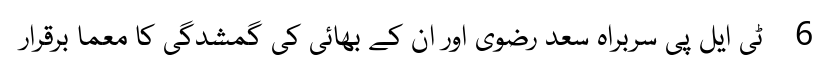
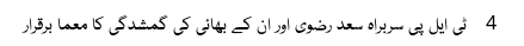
[21,12,813,56] 6 ٹی ایل پی سربراہ سعد رضوی اور ان کے بھائی کی گمشدگی کا معما برقرار -> [24,10,497,36] 4 ٹی ایل پی سربراہ سعد رضوی اور ان کے بھائی کی گمشدگی کا معما برقرار

